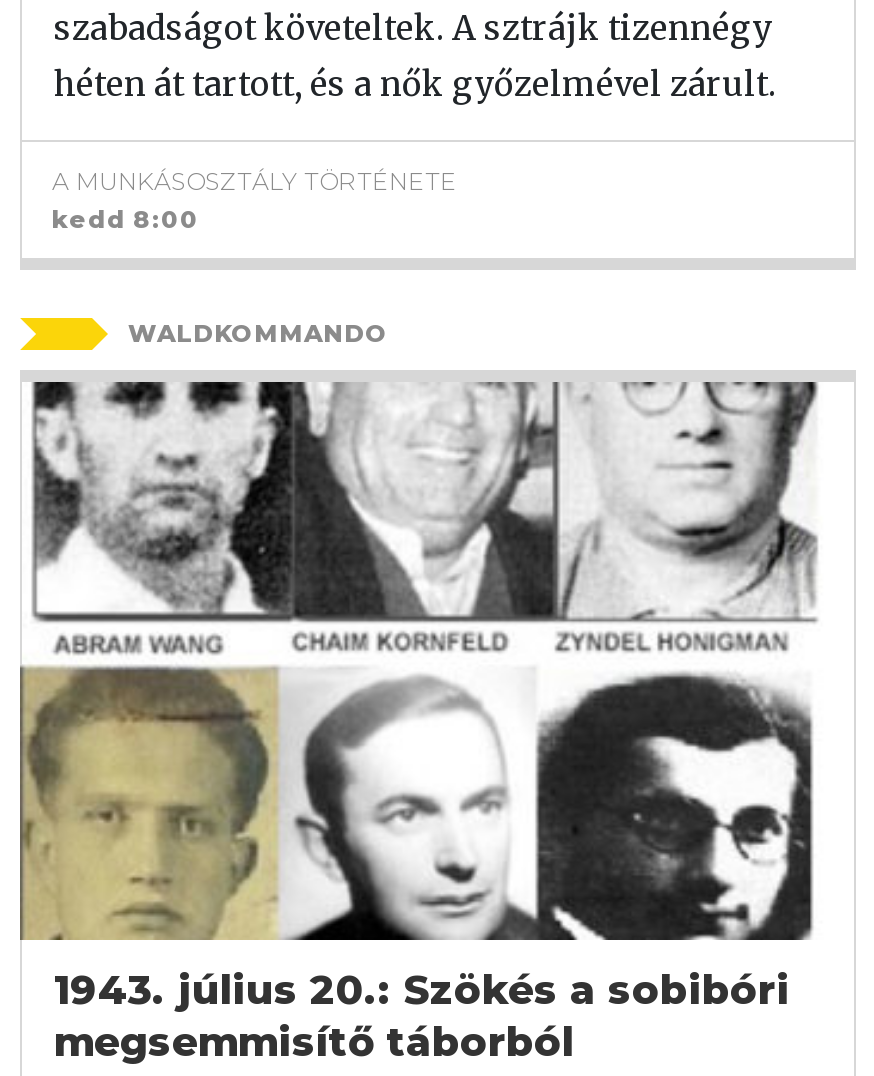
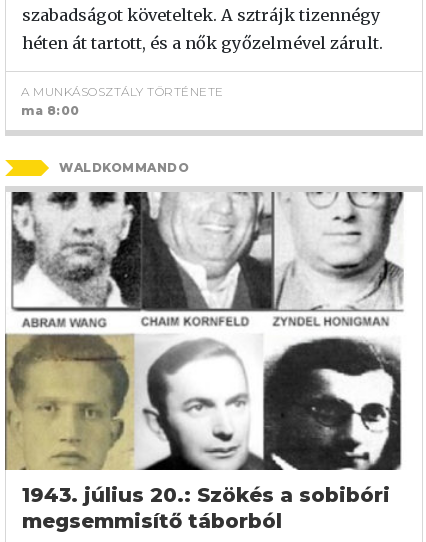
[52,205,199,235] kedd 8:00 -> [21,102,79,117] ma 8:00

